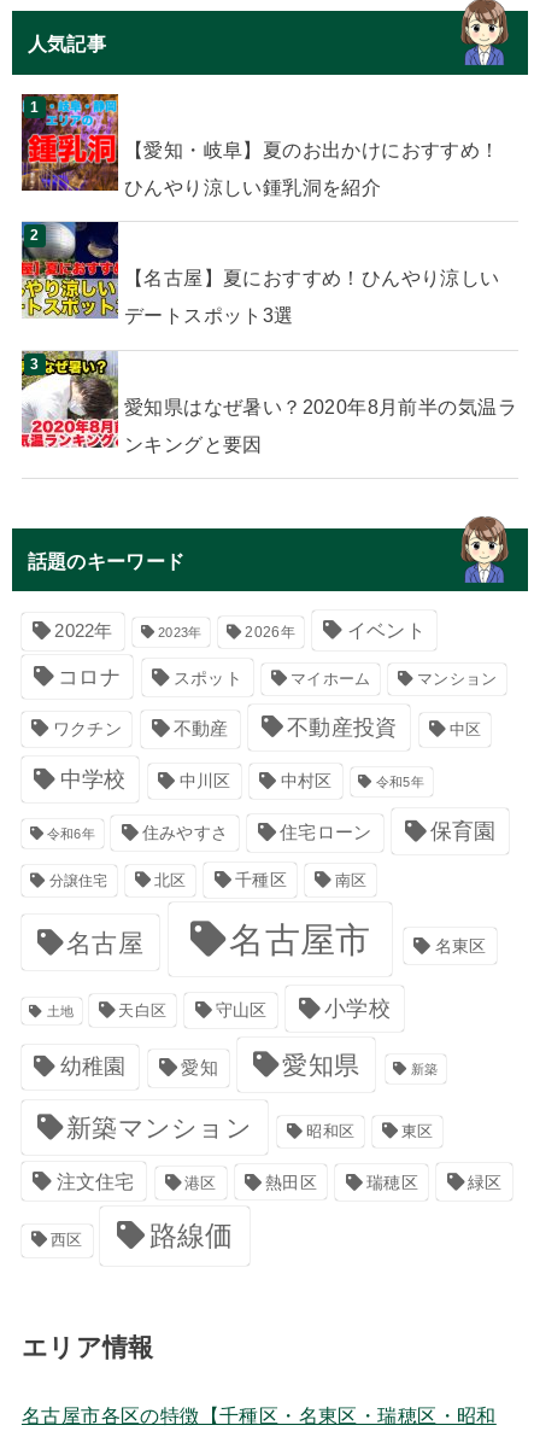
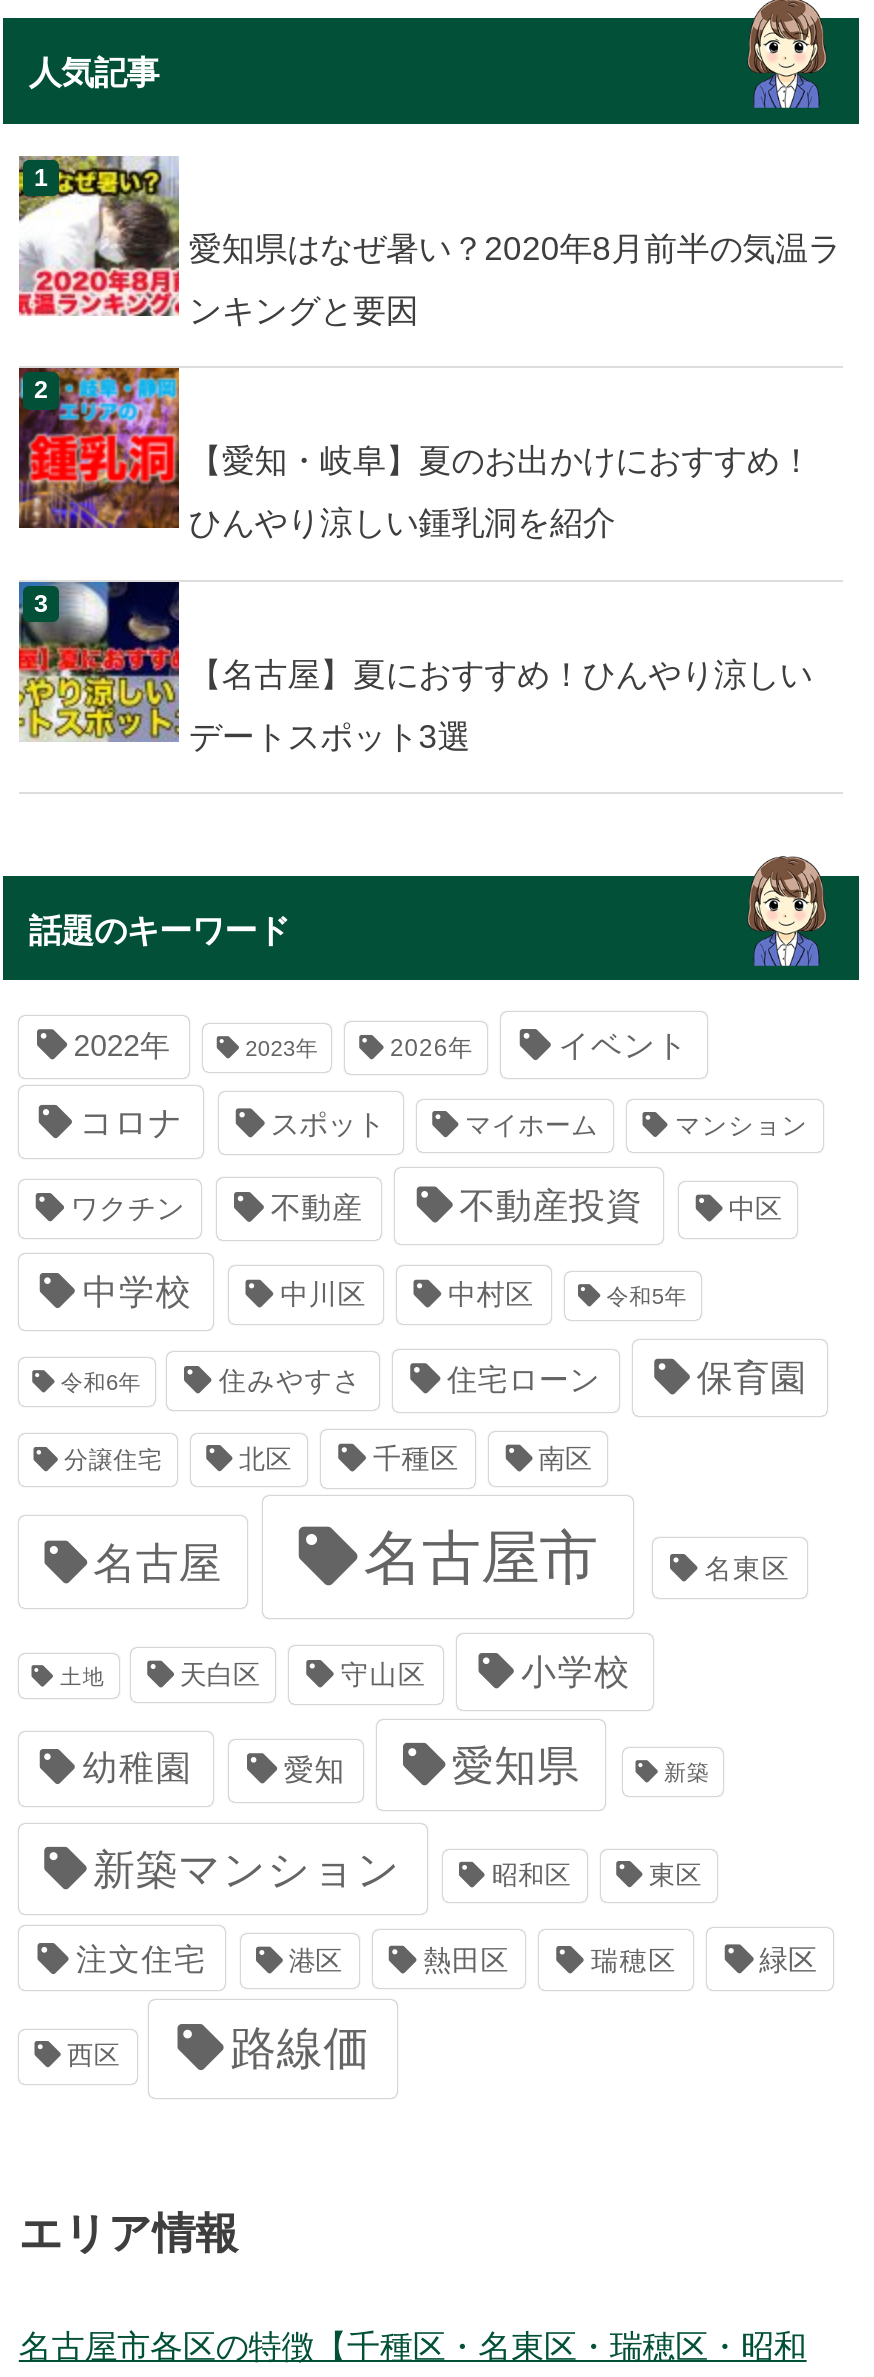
moved [19,92,500,326] -> [15,364,812,753]: [image] | 【愛知・岐阜】夏のお出かけにおすすめ！ | ひんやり涼しい鍾乳洞を紹介 | 【名古屋】夏におすすめ！ひんやり涼しい | デートスポット3選
moved [20,350,517,454] -> [17,156,841,328]: [image] | 愛知県はなぜ暑い？2020年8月前半の気温ラ | ンキングと要因

